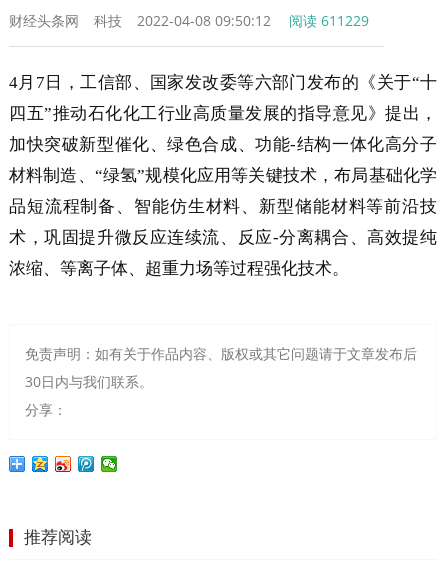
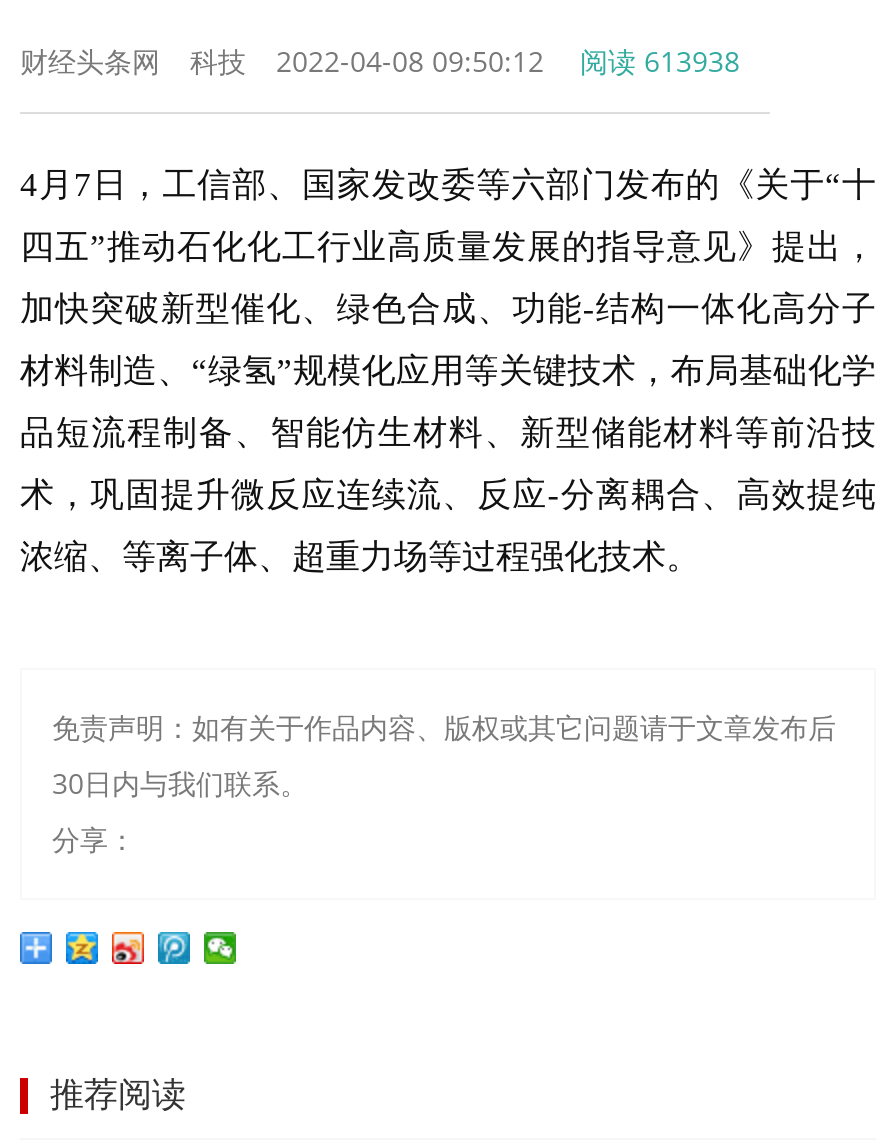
[9,11,369,30] 财经头条网 科技 2022-04-08 09:50:12 阅读611229 -> [20,42,740,80] 财经头条网 科技 2022-04-08 09:50:12 阅读613938

